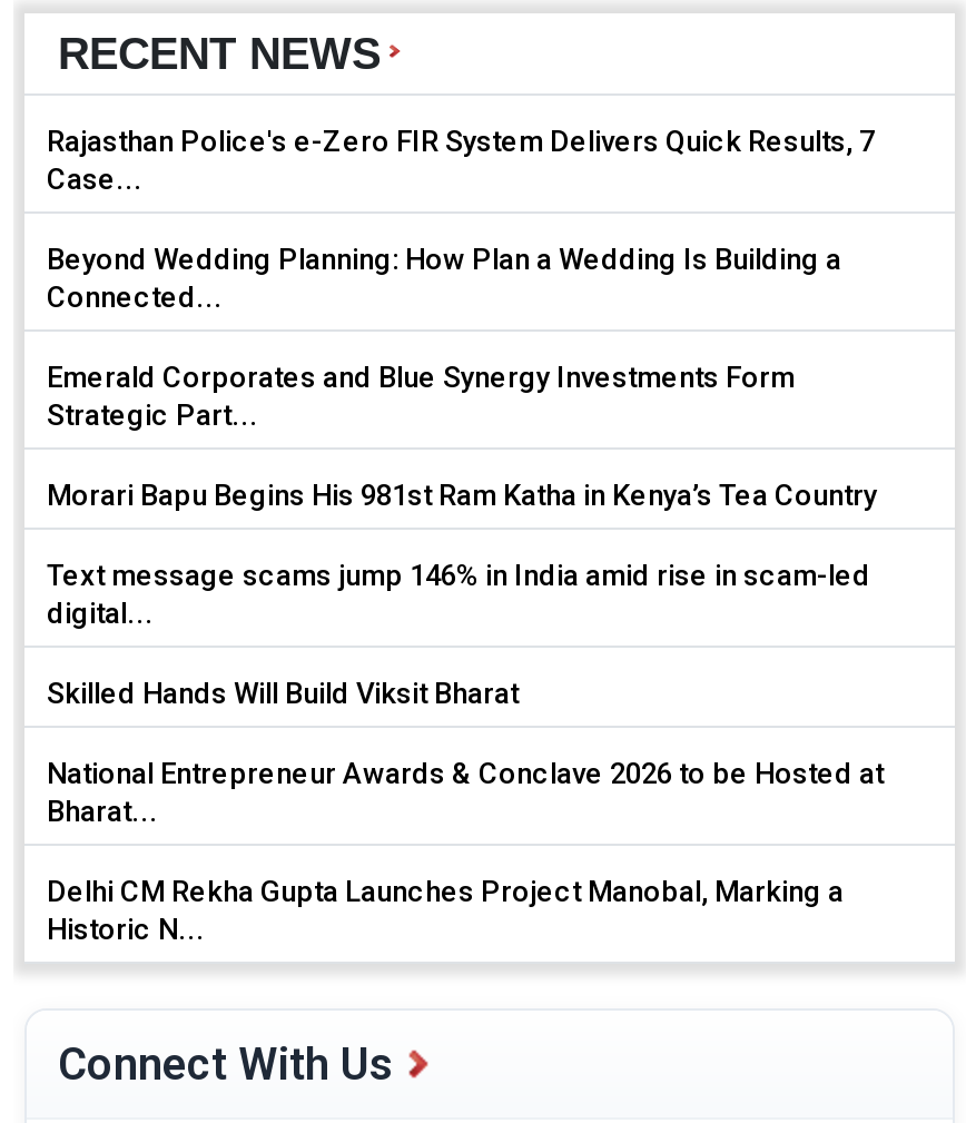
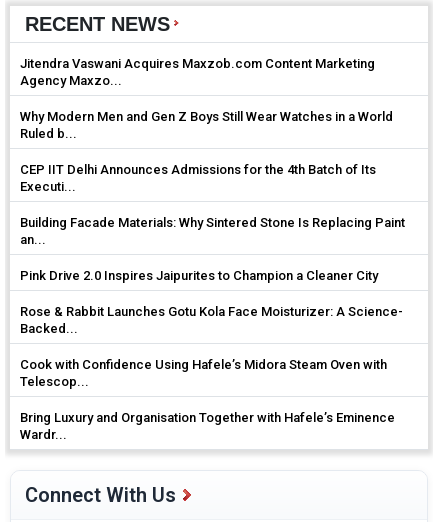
[47,125,875,196] Rajasthan Police's e-Zero FIR System Delivers Quick Results, 7 | Case... -> [20,56,375,88] Jitendra Vaswani Acquires Maxzob.com Content Marketing | Agency Maxzo...
[47,243,841,314] Beyond Wedding Planning: How Plan a Wedding Is Building a | Connected... -> [20,109,393,141] Why Modern Men and Gen Z Boys Still Wear Watches in a World | Ruled b...
[47,361,795,432] Emerald Corporates and Blue Synergy Investments Form | Strategic Part... -> [20,162,376,194] CEP IIT Delhi Announces Admissions for the 4th Batch of Its | Executi...
[47,479,877,512] Morari Bapu Begins His 981st Ram Katha in Kenya’s Tea Country -> [20,215,405,247] Building Facade Materials: Why Sintered Stone Is Replacing Paint | an...
[47,559,870,630] Text message scams jump 146% in India amid rise in scam-led | digital... -> [20,268,378,283] Pink Drive 2.0 Inspires Jaipurites to Champion a Cleaner City
[47,677,519,710] Skilled Hands Will Build Viksit Bharat -> [20,304,403,336] Rose & Rabbit Launches Gotu Kola Face Moisturizer: A Science- | Backed...
[47,757,884,828] National Entrepreneur Awards & Conclave 2026 to be Hosted at | Bharat... -> [20,357,387,389] Cook with Confidence Using Hafele’s Midora Steam Oven with | Telescop...
[47,875,844,946] Delhi CM Rekha Gupta Launches Project Manobal, Marking a | Historic N... -> [20,410,395,442] Bring Luxury and Organisation Together with Hafele’s Eminence | Wardr...

